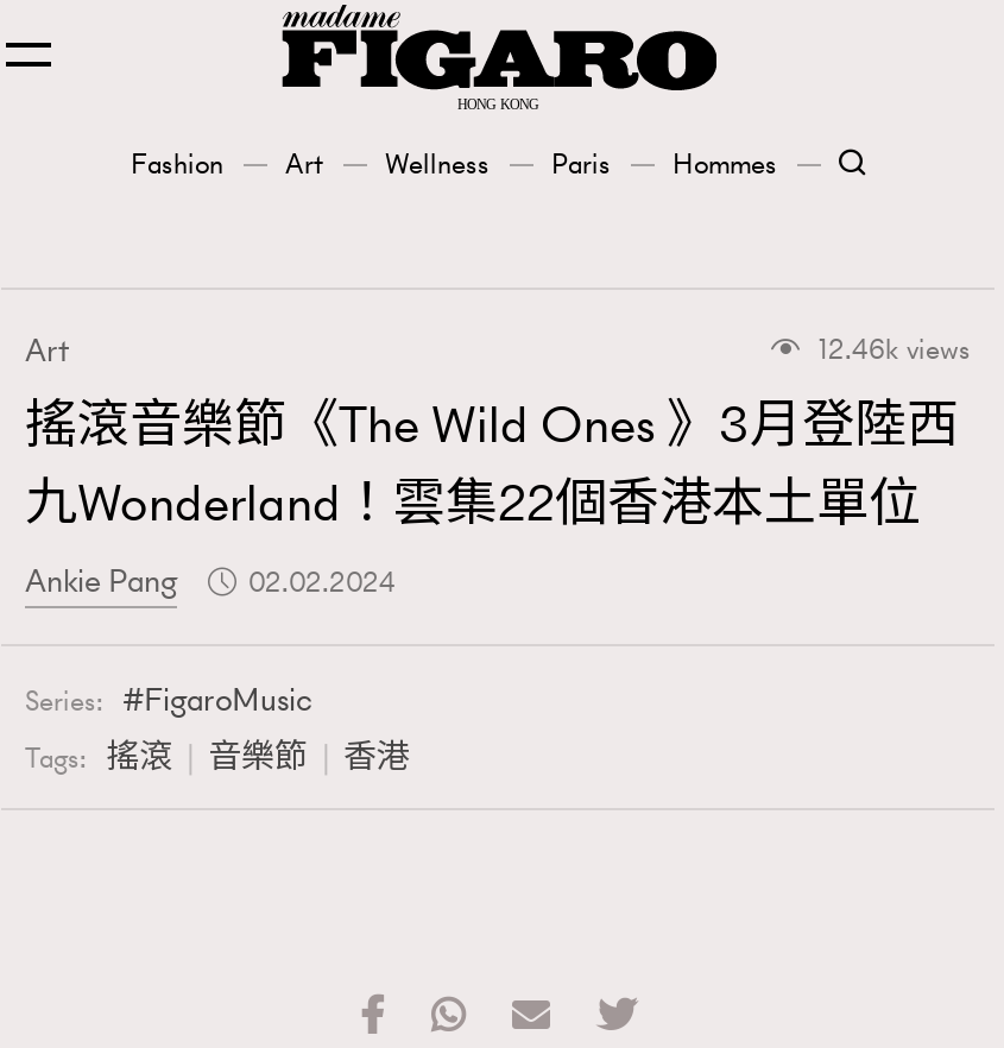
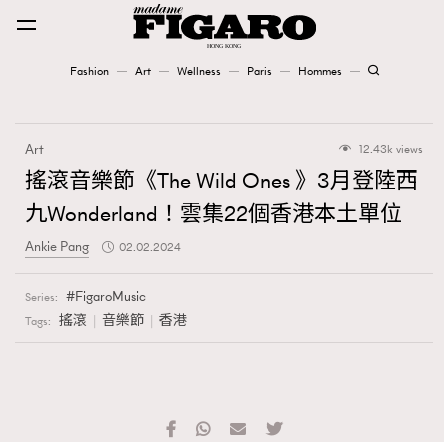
[812,330,971,368] 12.46k views -> [356,141,423,157] 12.43k views

